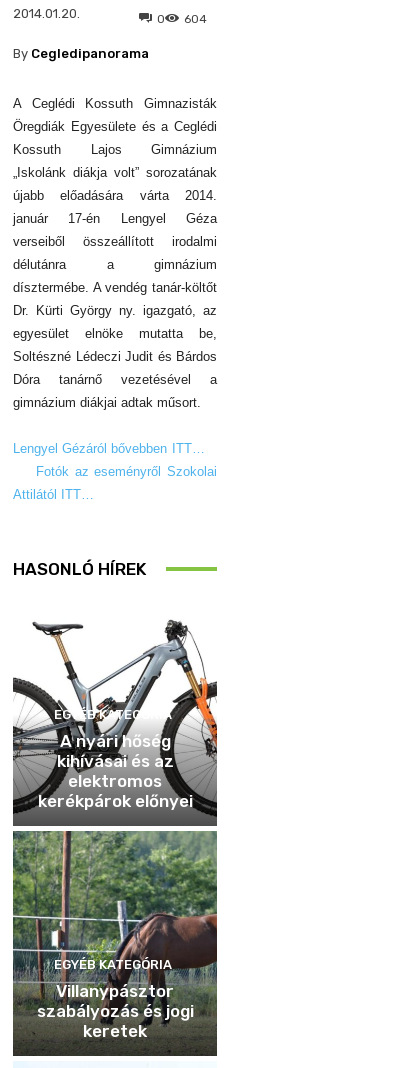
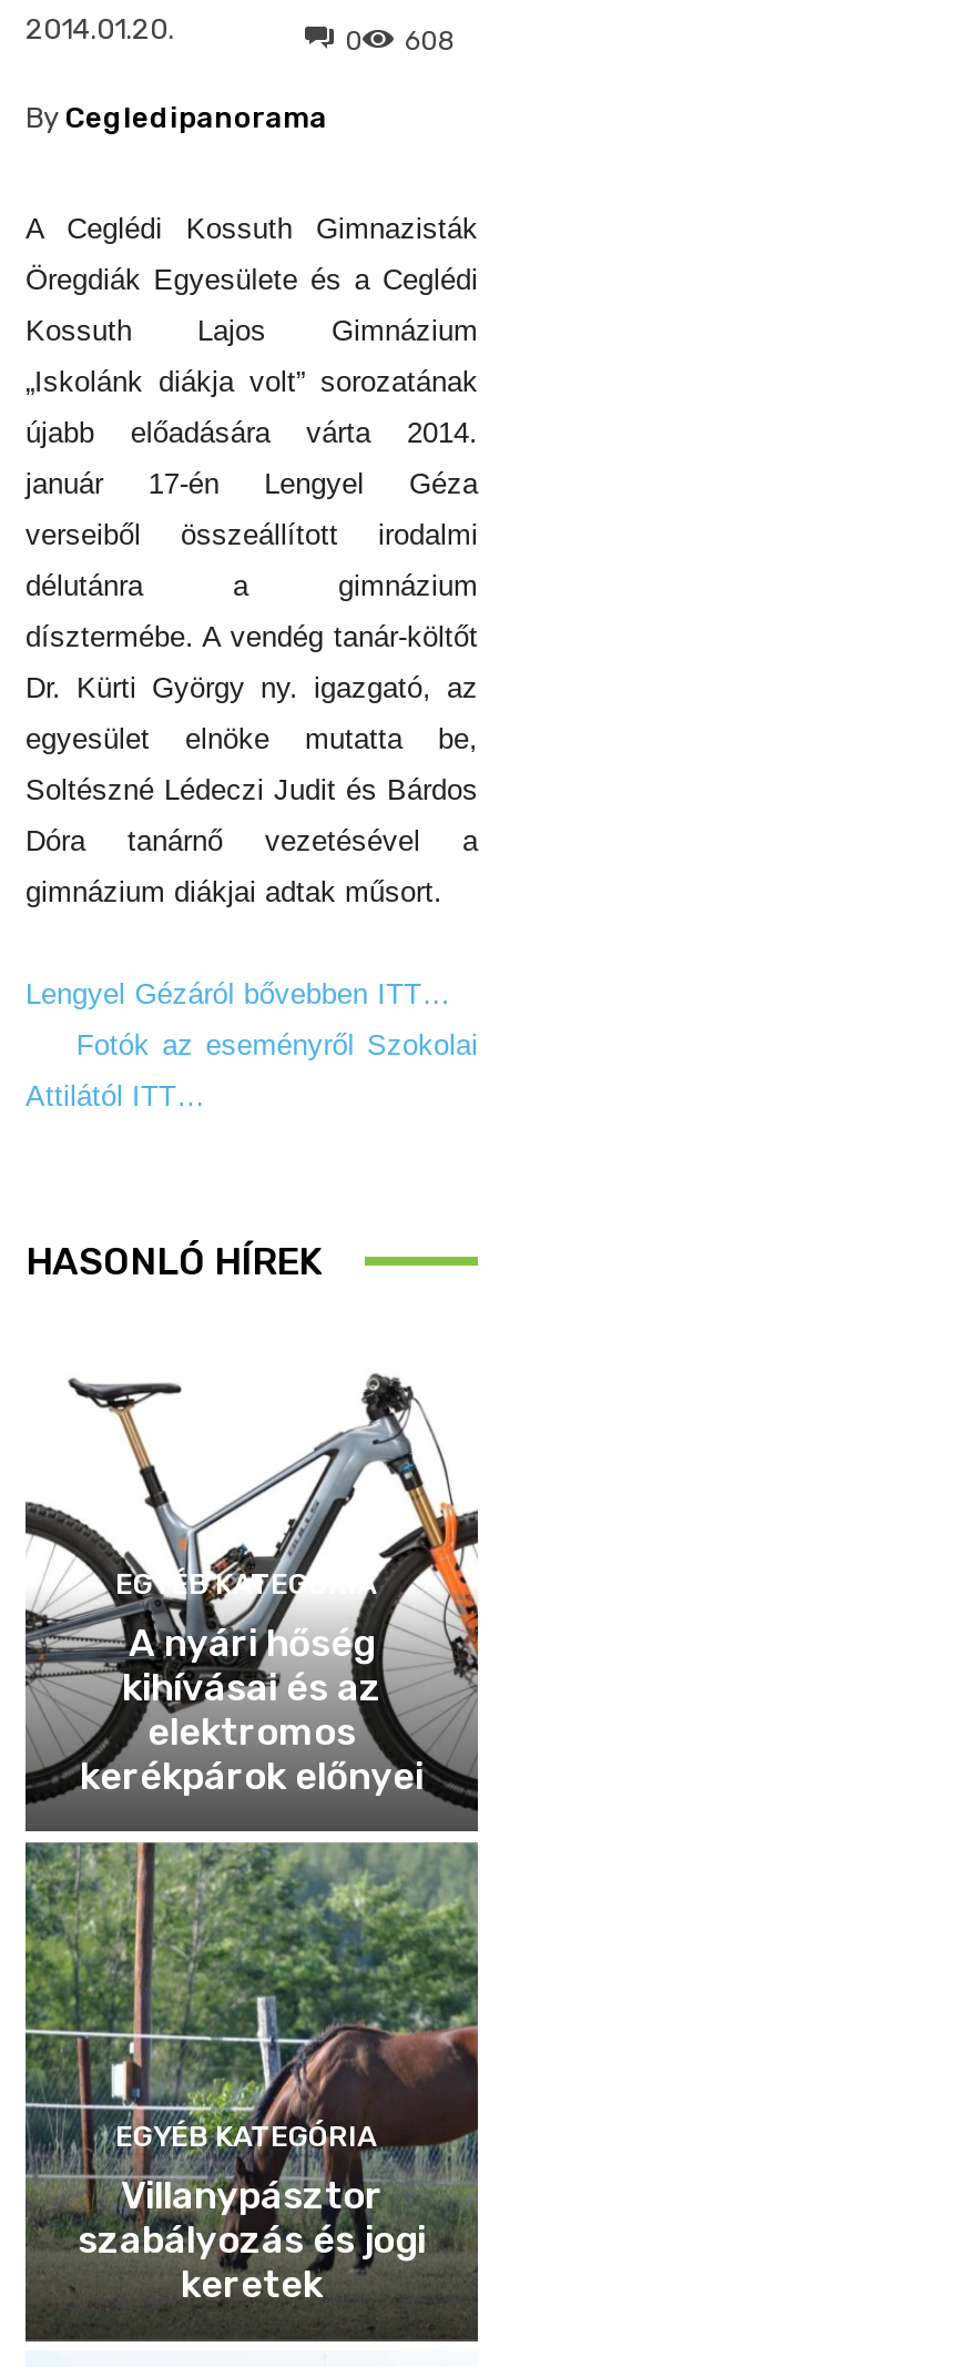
[184,12,207,26] 604 -> [405,25,456,56] 608

